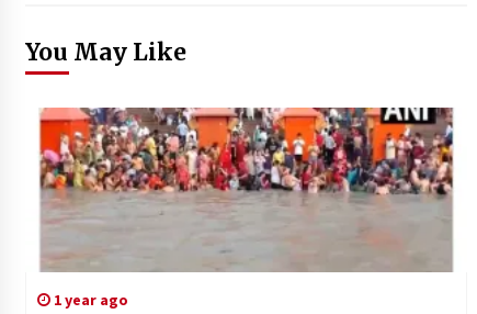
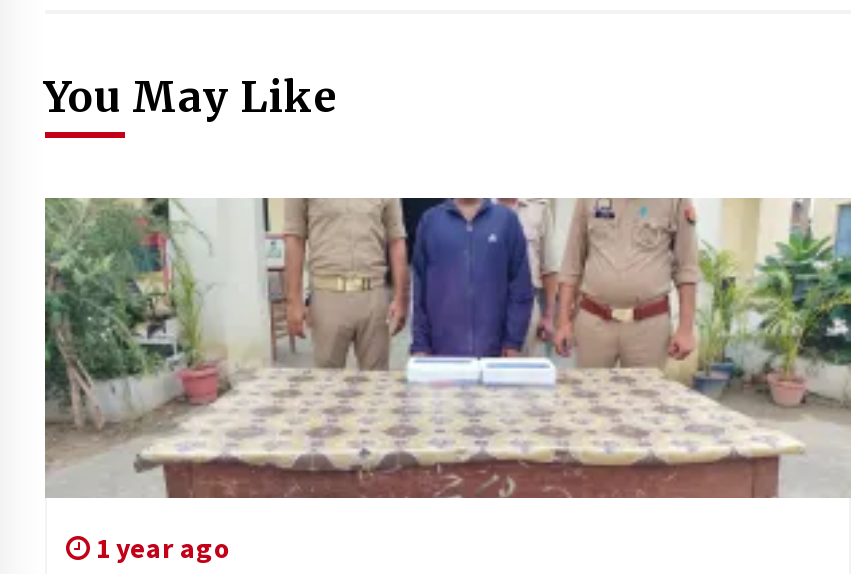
[25,106,467,272] [image] -> [43,196,853,498] [image]

